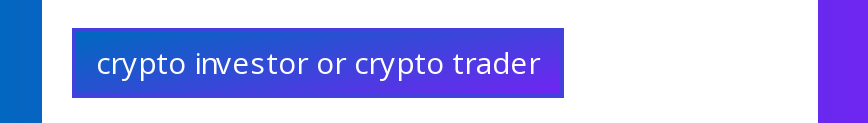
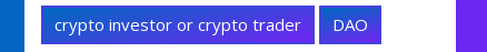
none -> [332,13,368,35] DAO

